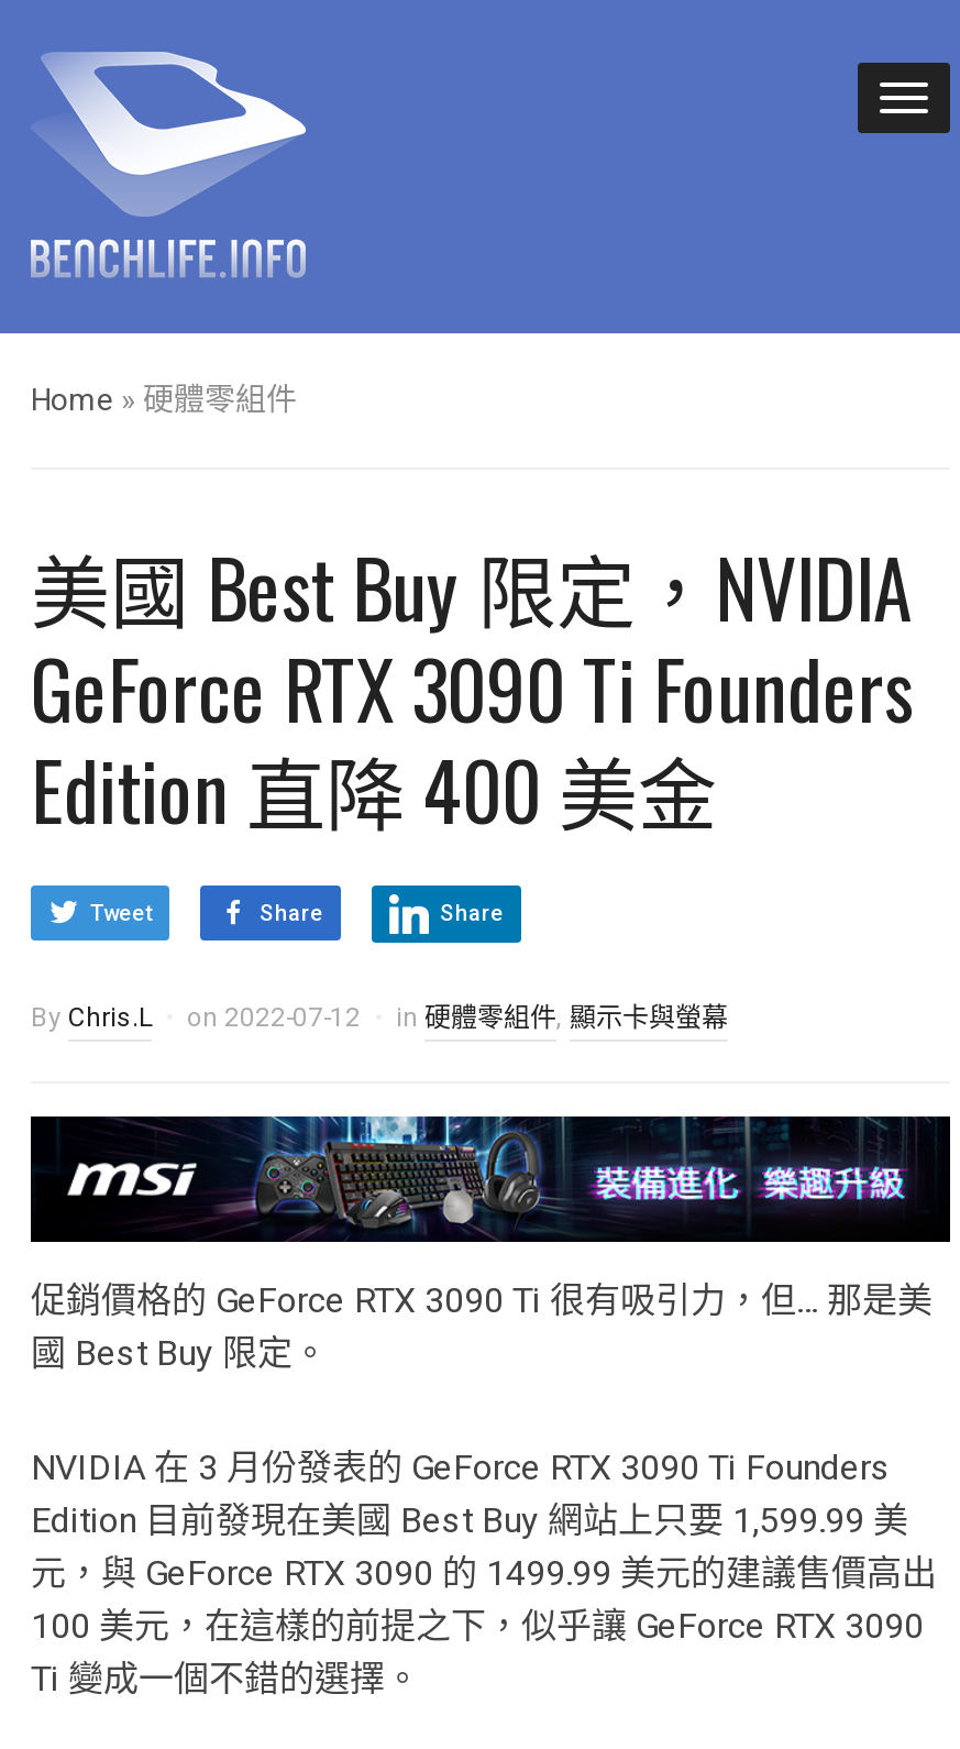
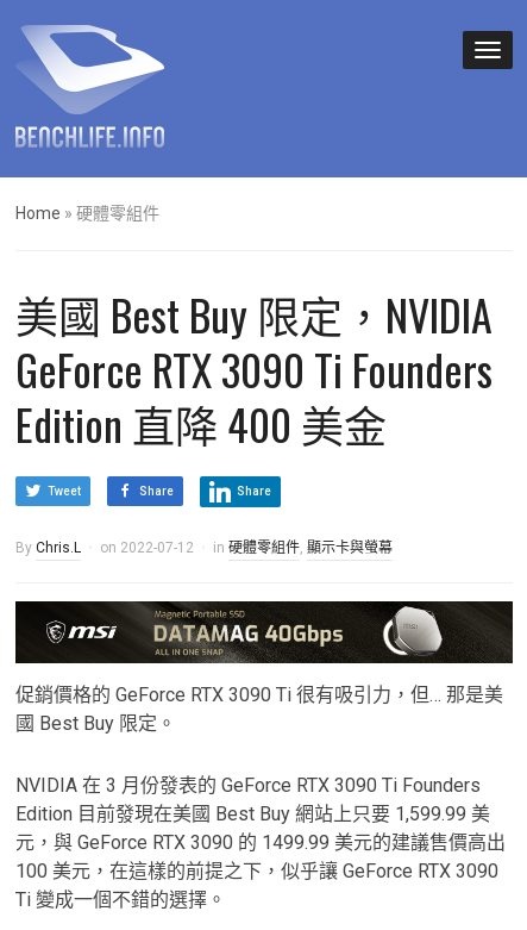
[66,1114,946,1242] [image] -> [38,600,513,663] [image]

